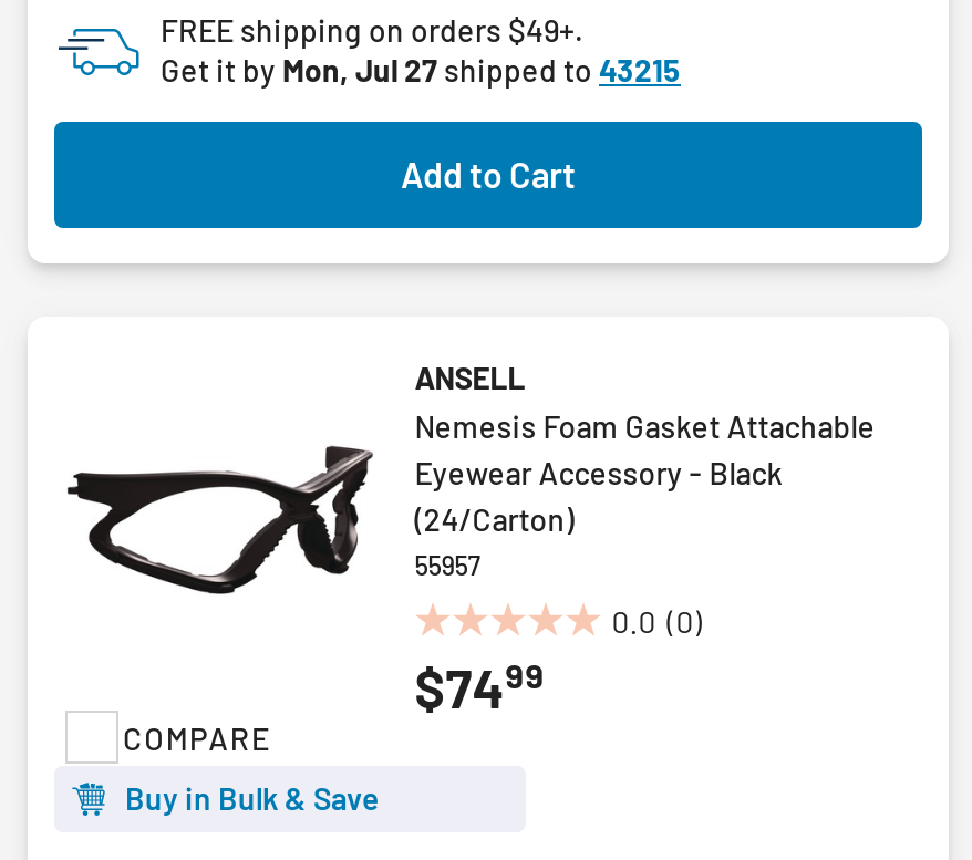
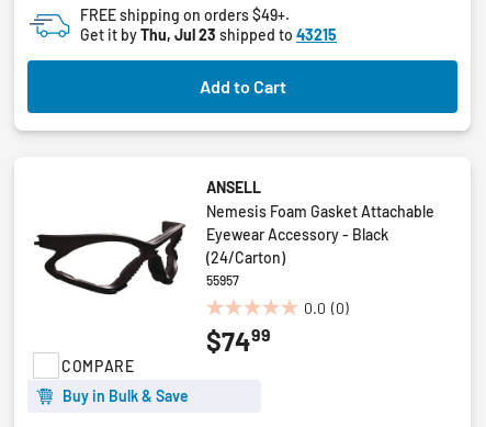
[161,51,681,88] Get it by Mon, Jul 27 shipped to 43215 -> [80,25,337,44] Get it by Thu, Jul 23 shipped to 43215

